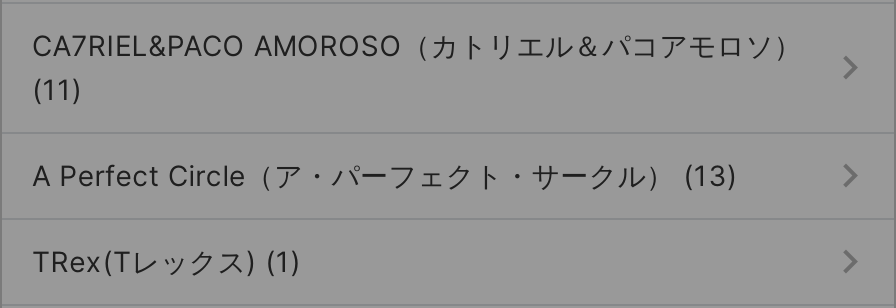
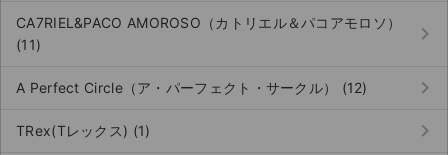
[32,158,738,192] A Perfect Circle（ア・パーフェクト・サークル） (13) -> [16,79,368,96] A Perfect Circle（ア・パーフェクト・サークル） (12)

